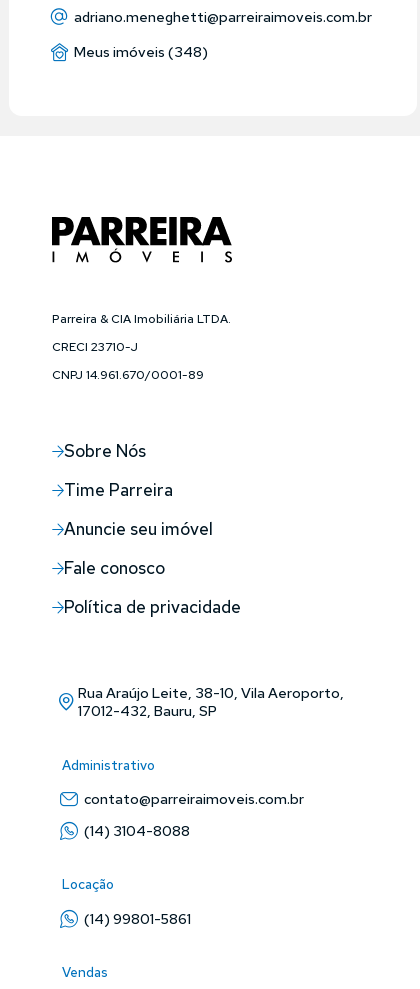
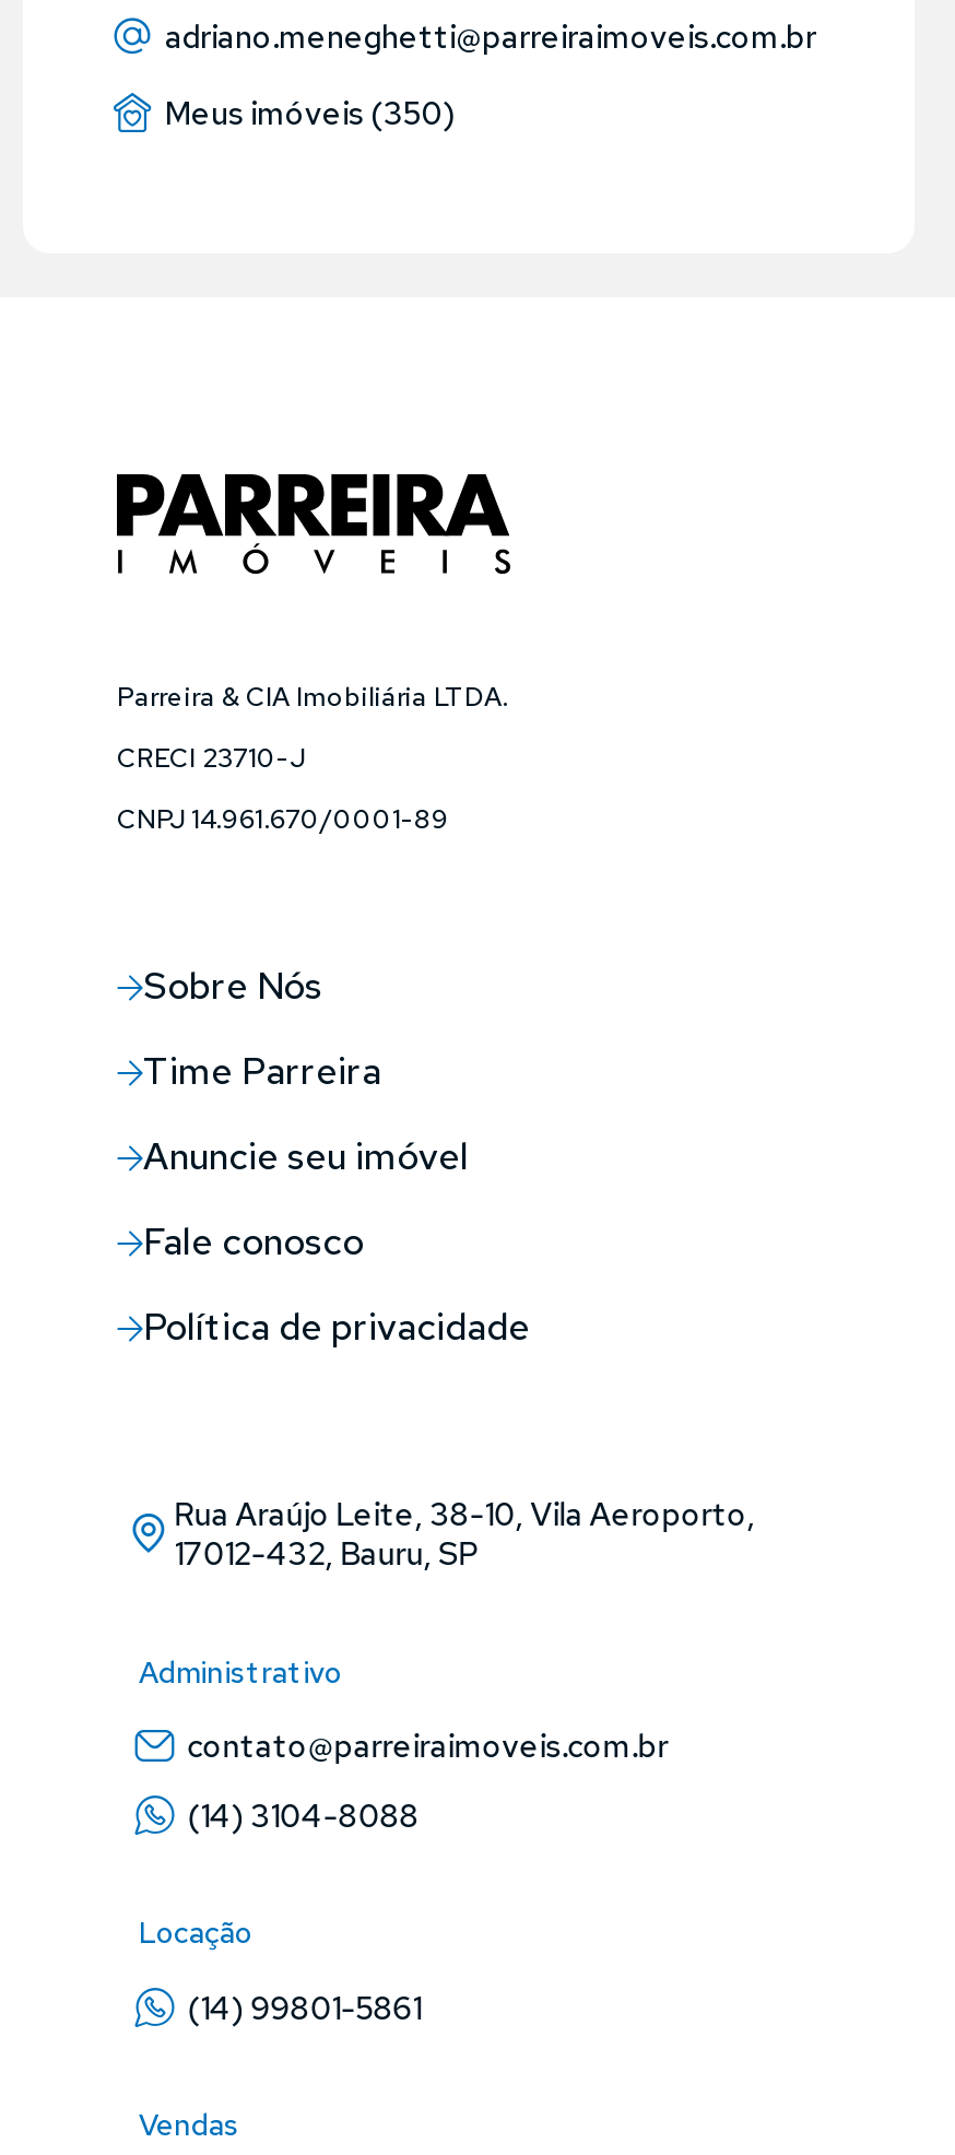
[74,42,208,61] Meus imóveis (348) -> [165,91,456,133] Meus imóveis (350)

